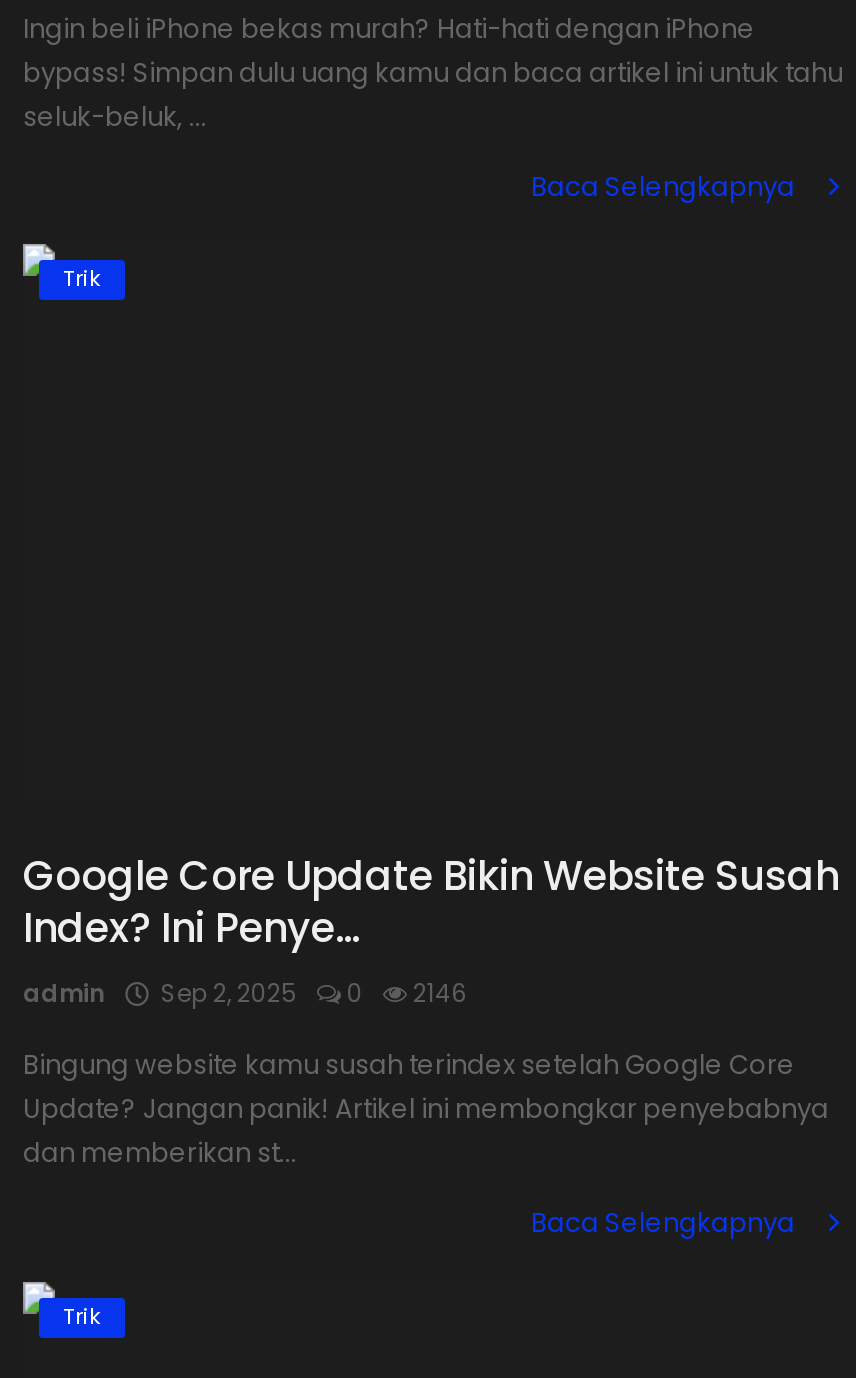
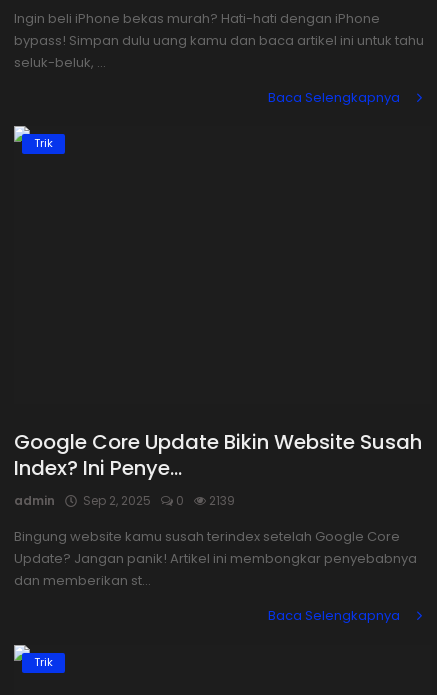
[23,977,467,1011] admin Sep 2, 2025 0 2146 -> [14,492,235,509] admin Sep 2, 2025 0 2139

